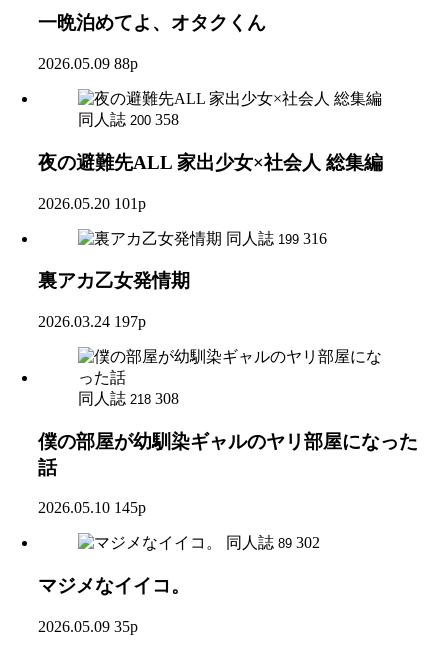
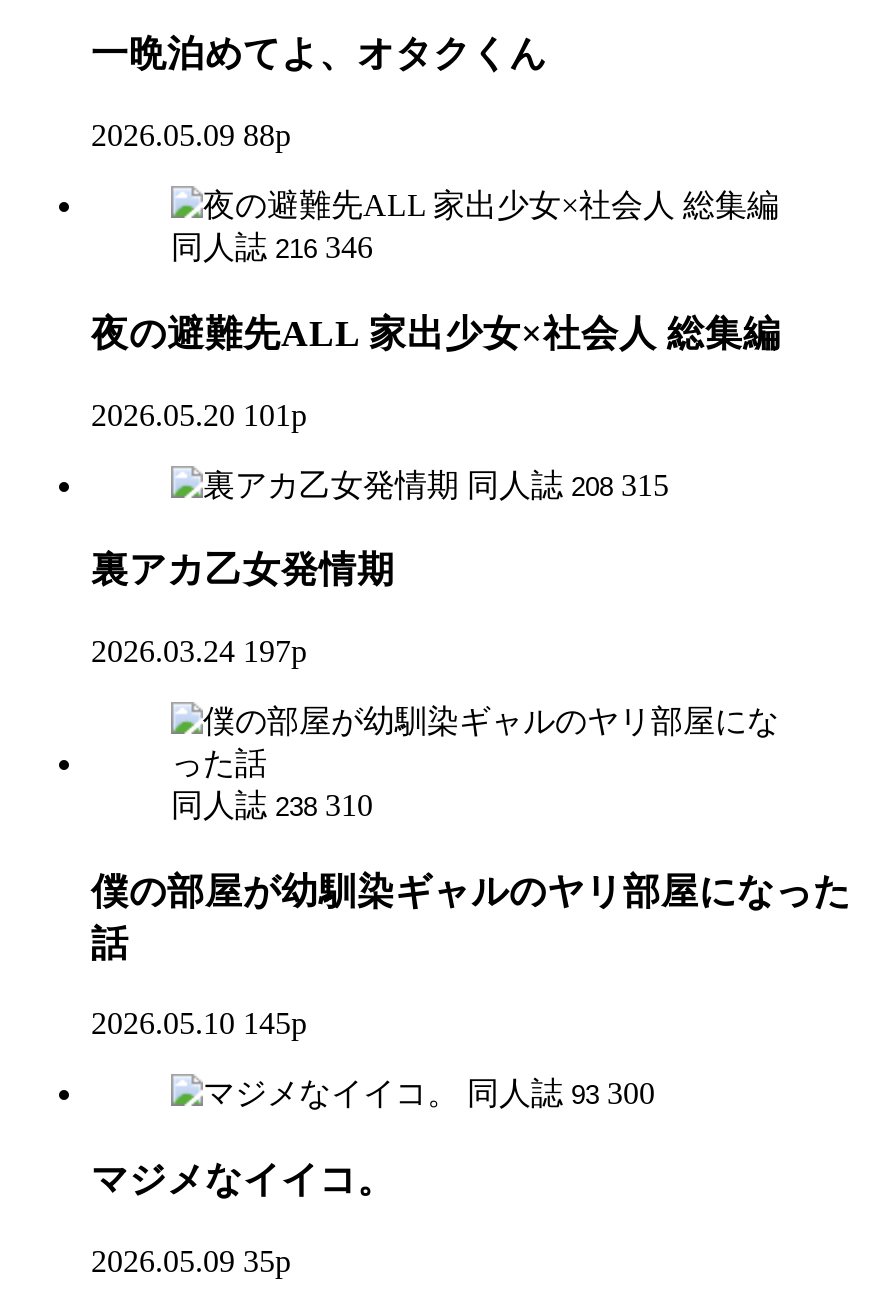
[78,111,179,128] 同人誌 200 358 -> [171,230,373,264] 同人誌 216 346
[226,229,327,246] 同人誌 199 316 -> [467,467,669,501] 同人誌 208 315
[78,390,179,407] 同人誌 218 308 -> [171,788,373,822] 同人誌 238 310
[226,534,320,551] 同人誌 89 302 -> [467,1077,655,1111] 同人誌 93 300

